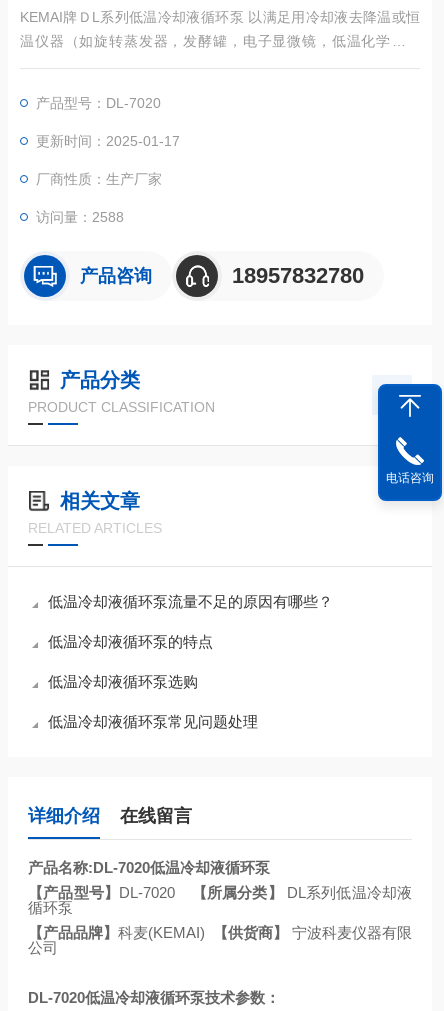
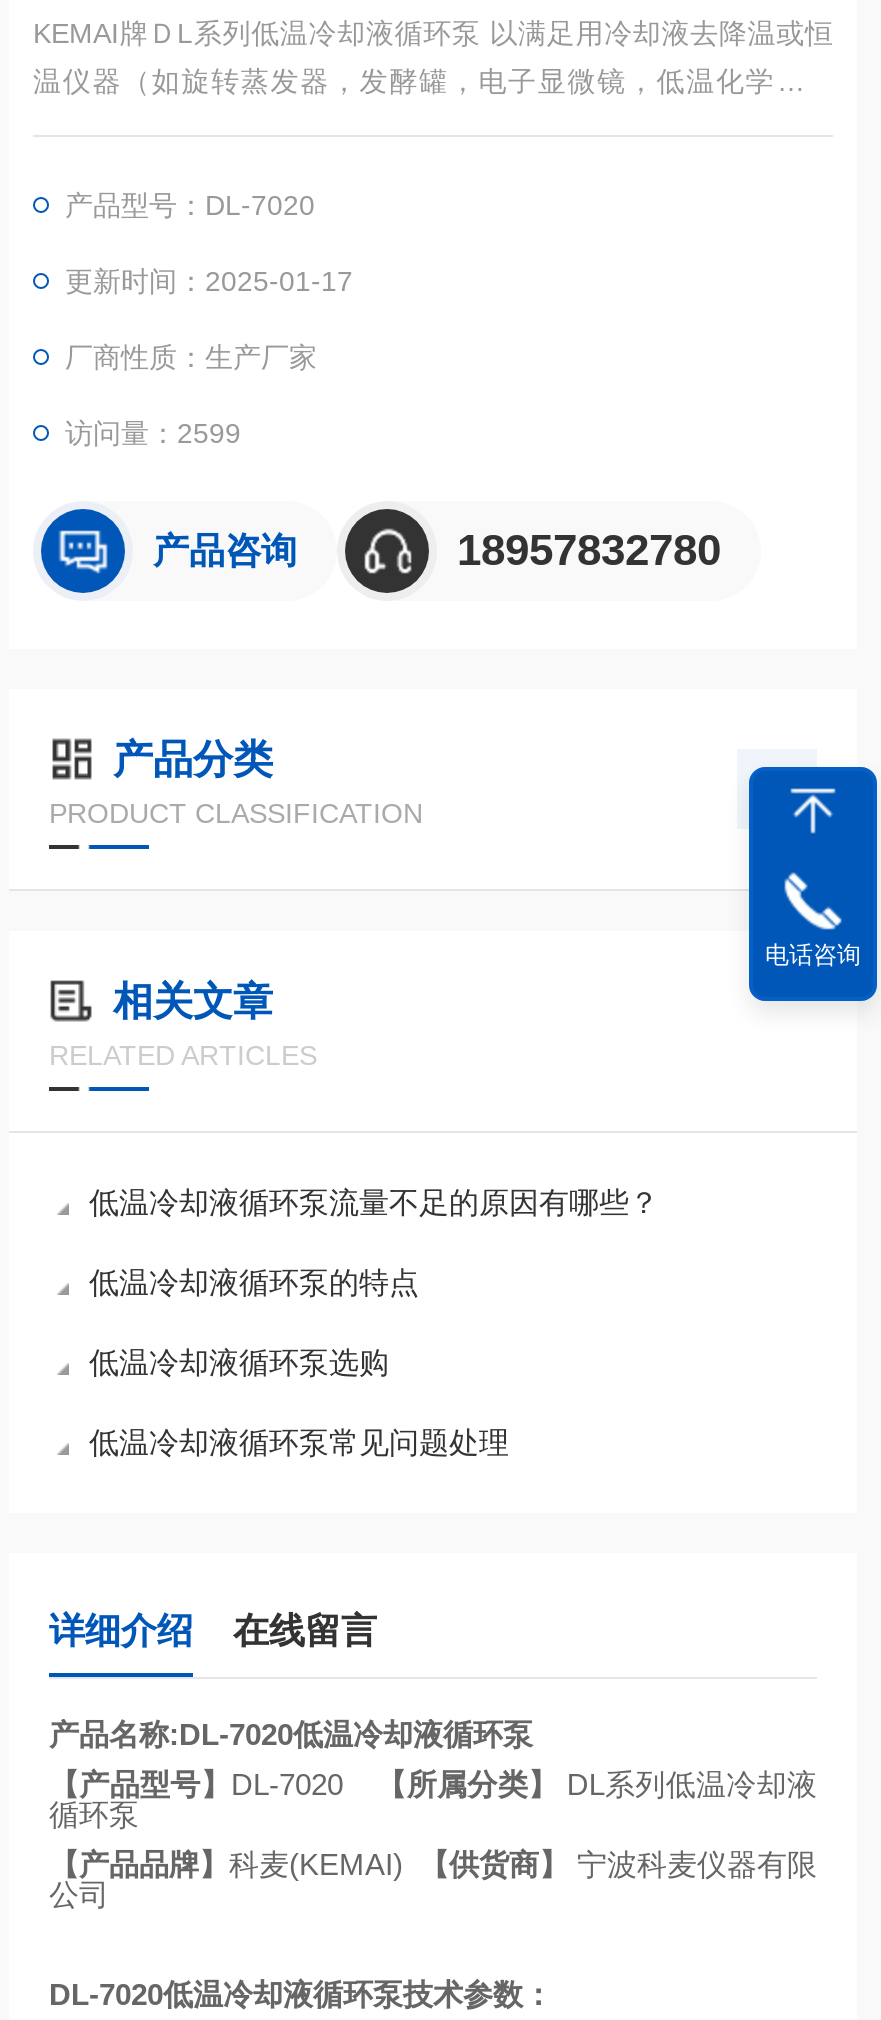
[36,209,124,225] 访问量：2588 -> [65,417,241,449] 访问量：2599

